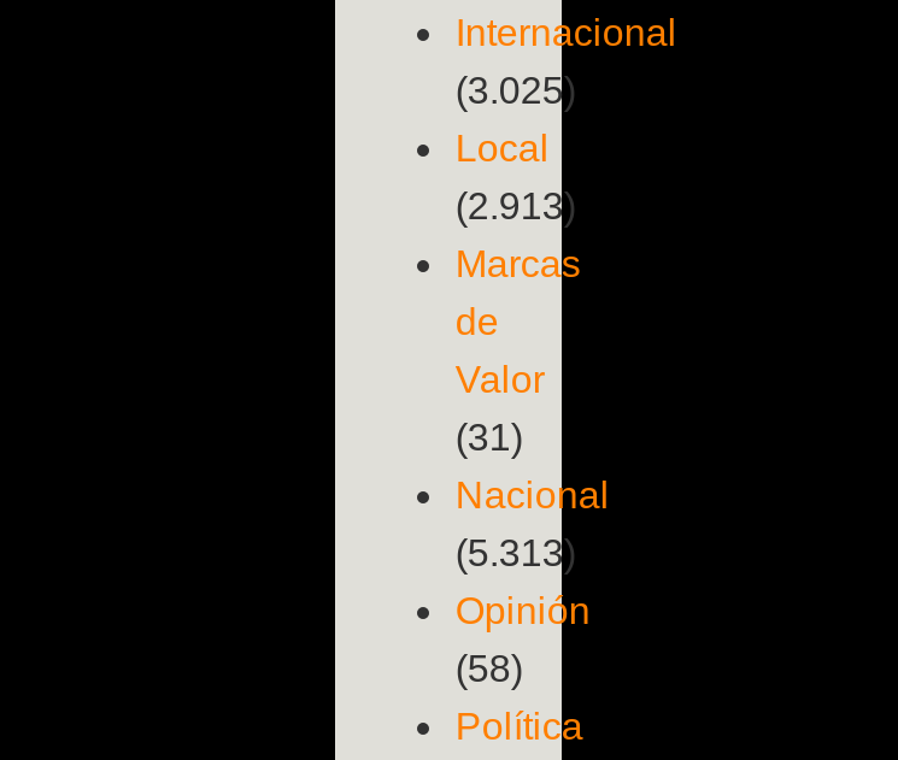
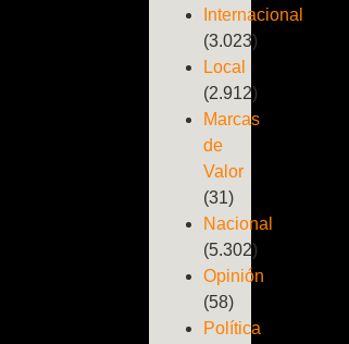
[455,70,576,111] (3.025) -> [203,32,258,50] (3.023)
[455,186,576,227] (2.913) -> [203,84,258,103] (2.912)
[455,533,576,574] (5.313) -> [203,241,258,259] (5.302)

